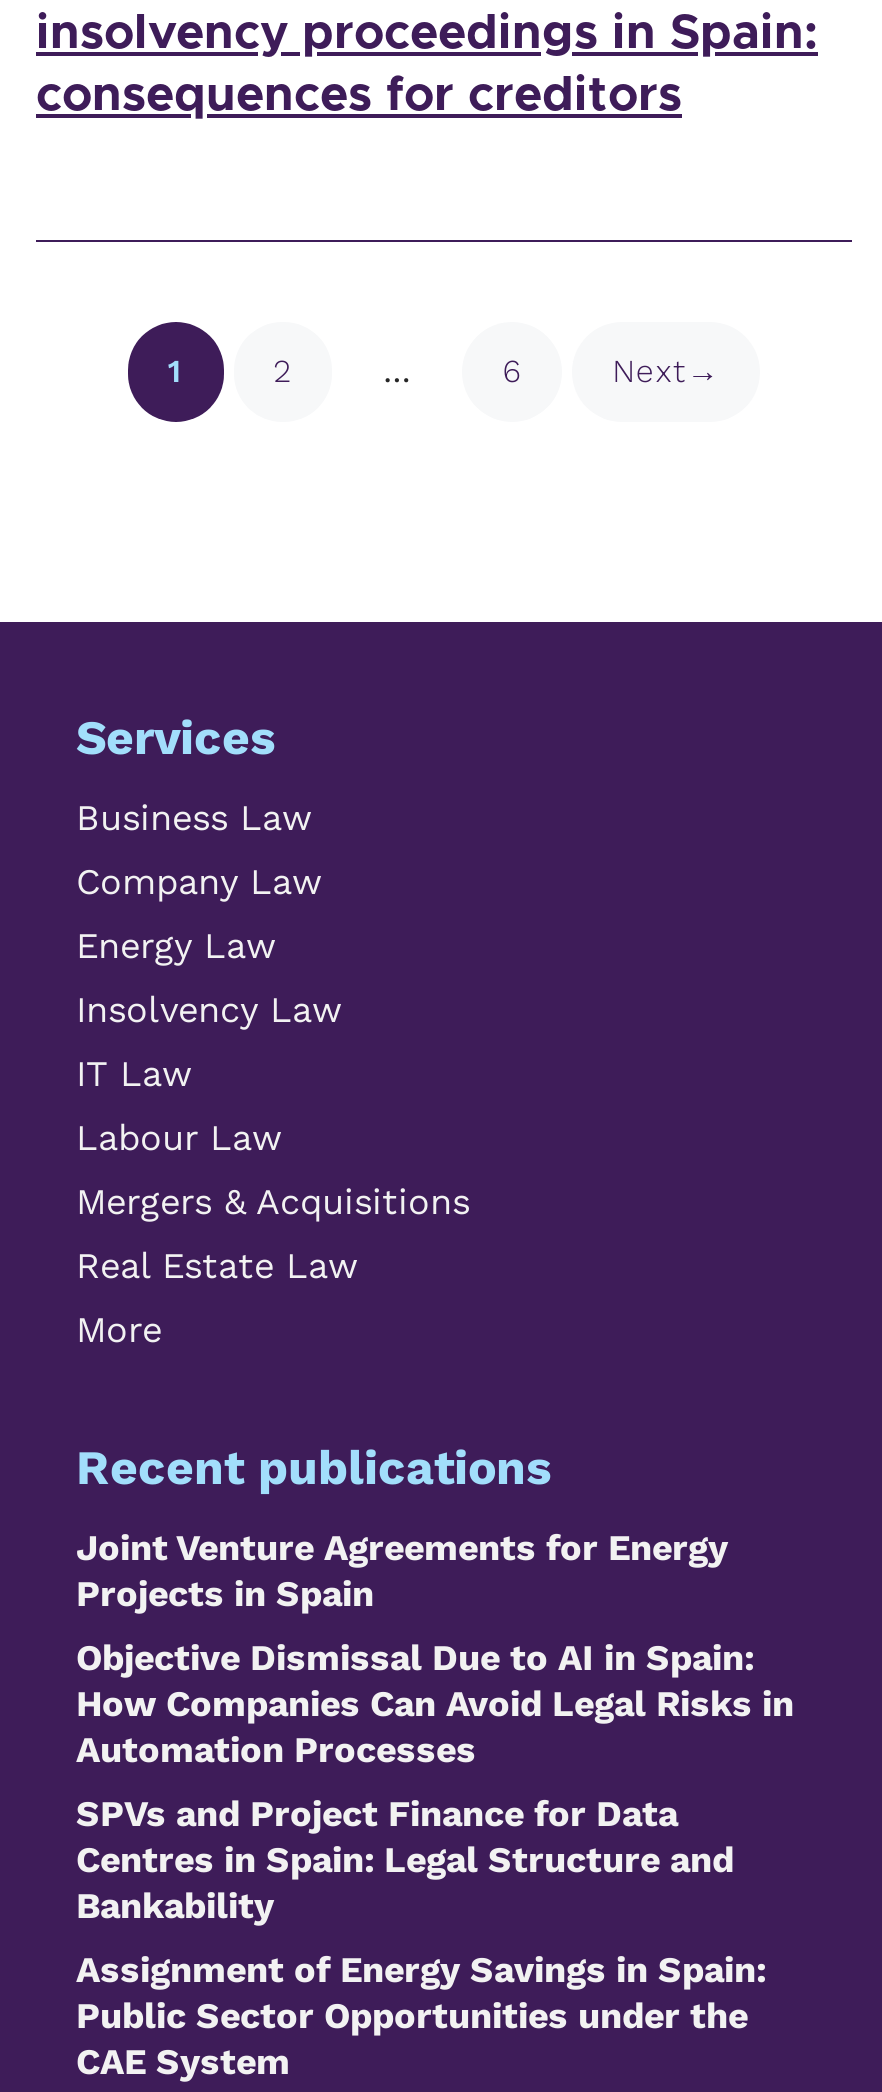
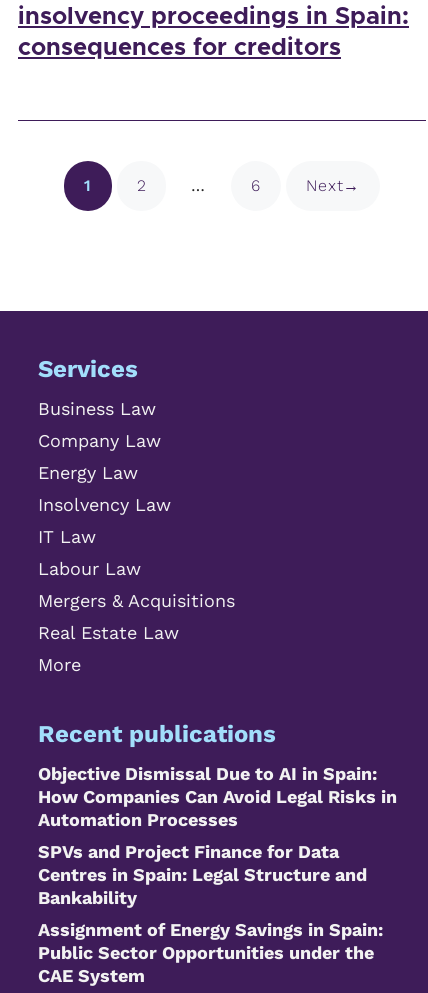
[76,1526,728,1614] Joint Venture Agreements for Energy | Projects in Spain -> none

